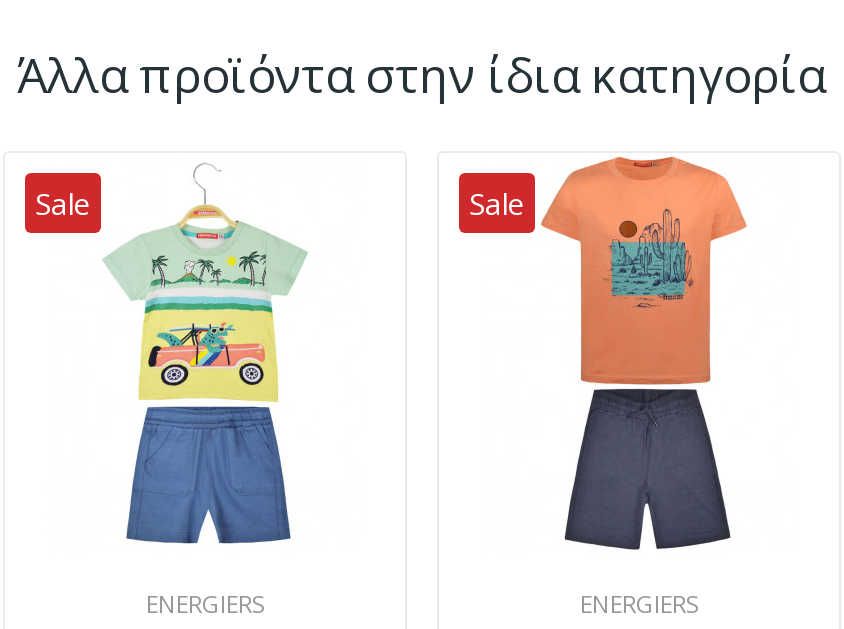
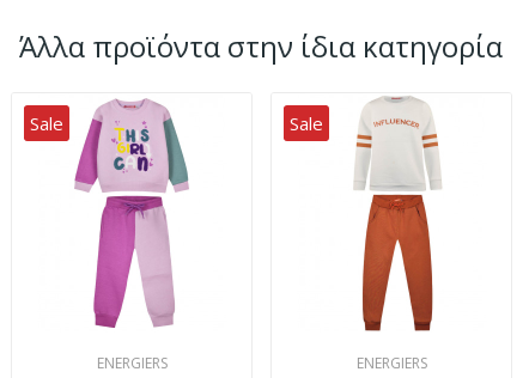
[103,163,307,545] [image] -> [72,98,191,329] [image]
[541,155,749,551] [image] -> [334,96,455,333] [image]

